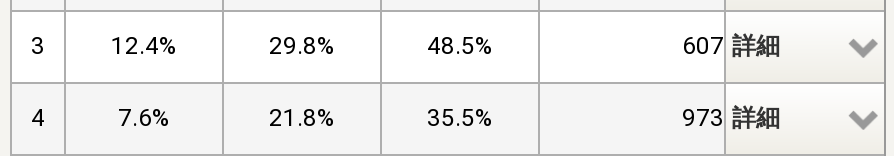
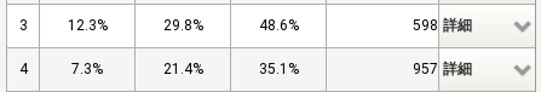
[111,32,177,60] 12.4% -> [67,17,107,34] 12.3%
[427,32,493,60] 48.5% -> [258,17,298,34] 48.6%
[682,32,780,60] 607 詳細 -> [413,17,472,34] 598 詳細
[118,104,170,132] 7.6% -> [71,60,103,77] 7.3%
[269,104,335,132] 21.8% -> [163,60,203,77] 21.4%
[427,104,493,132] 35.5% -> [258,60,298,77] 35.1%
[682,104,780,132] 973 詳細 -> [413,60,472,77] 957 詳細

